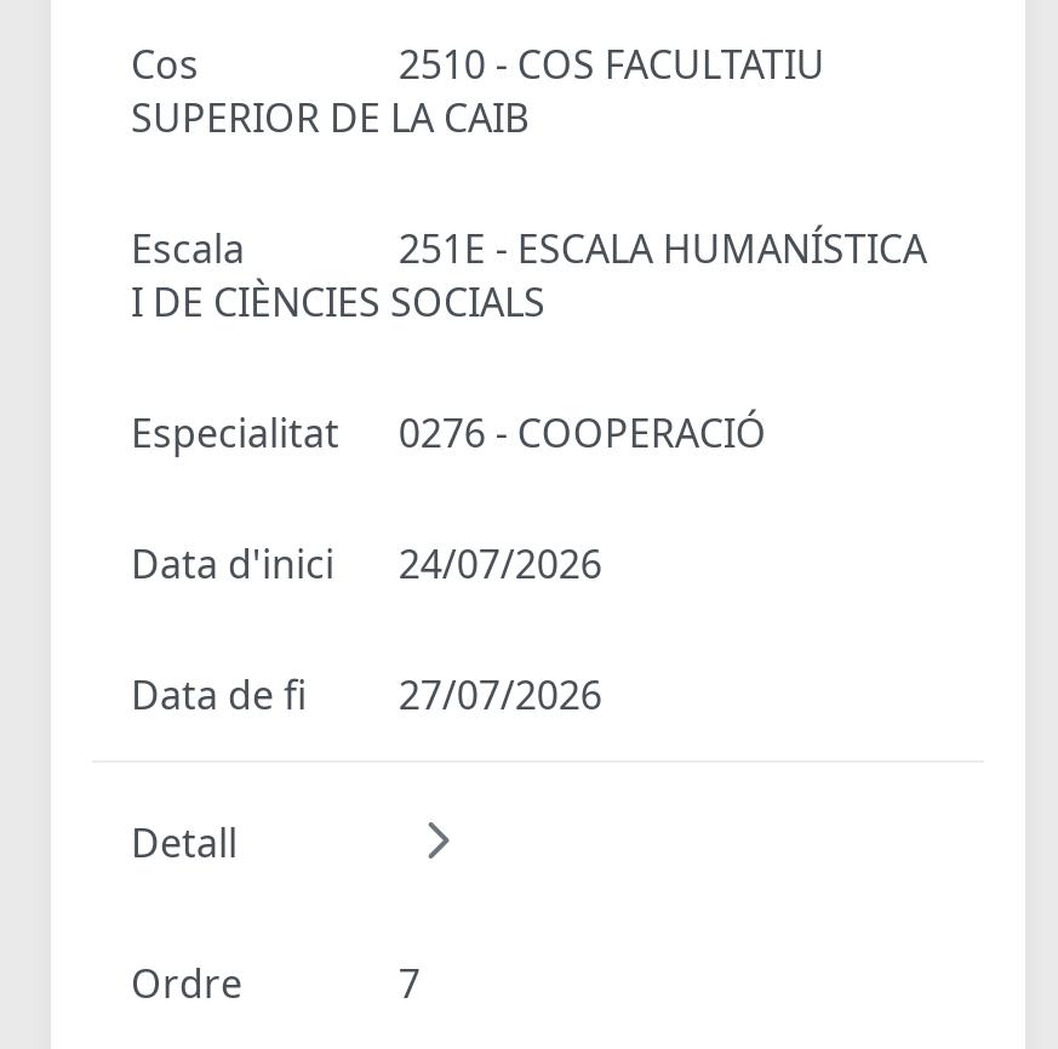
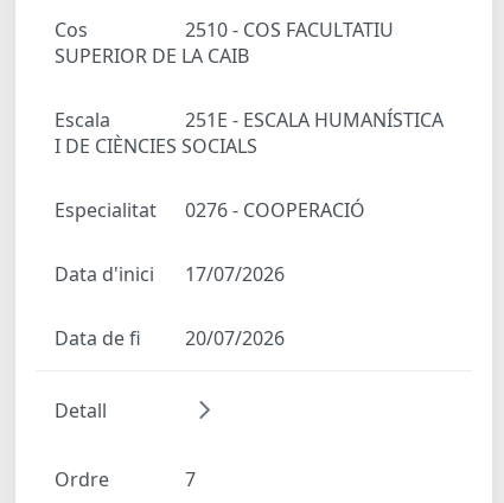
[131,537,602,591] Data d'inici 24/07/2026 -> [55,261,285,287] Data d'inici 17/07/2026
[131,668,602,722] Data de fi 27/07/2026 -> [55,325,285,351] Data de fi 20/07/2026

